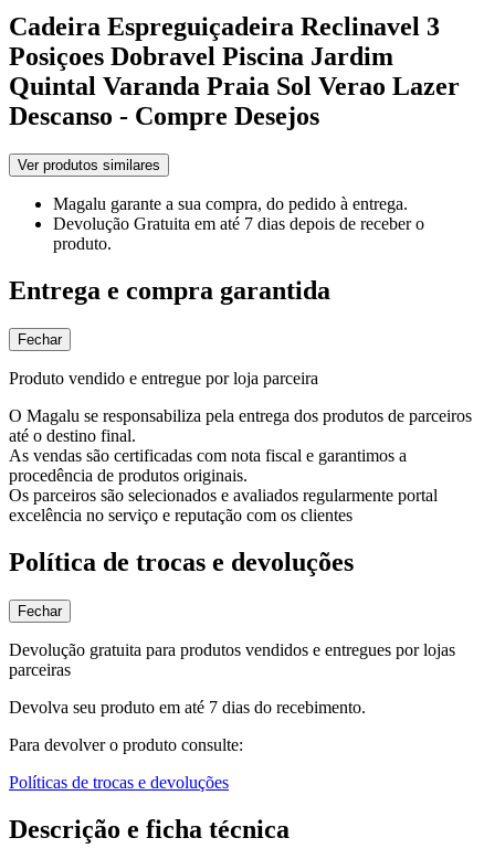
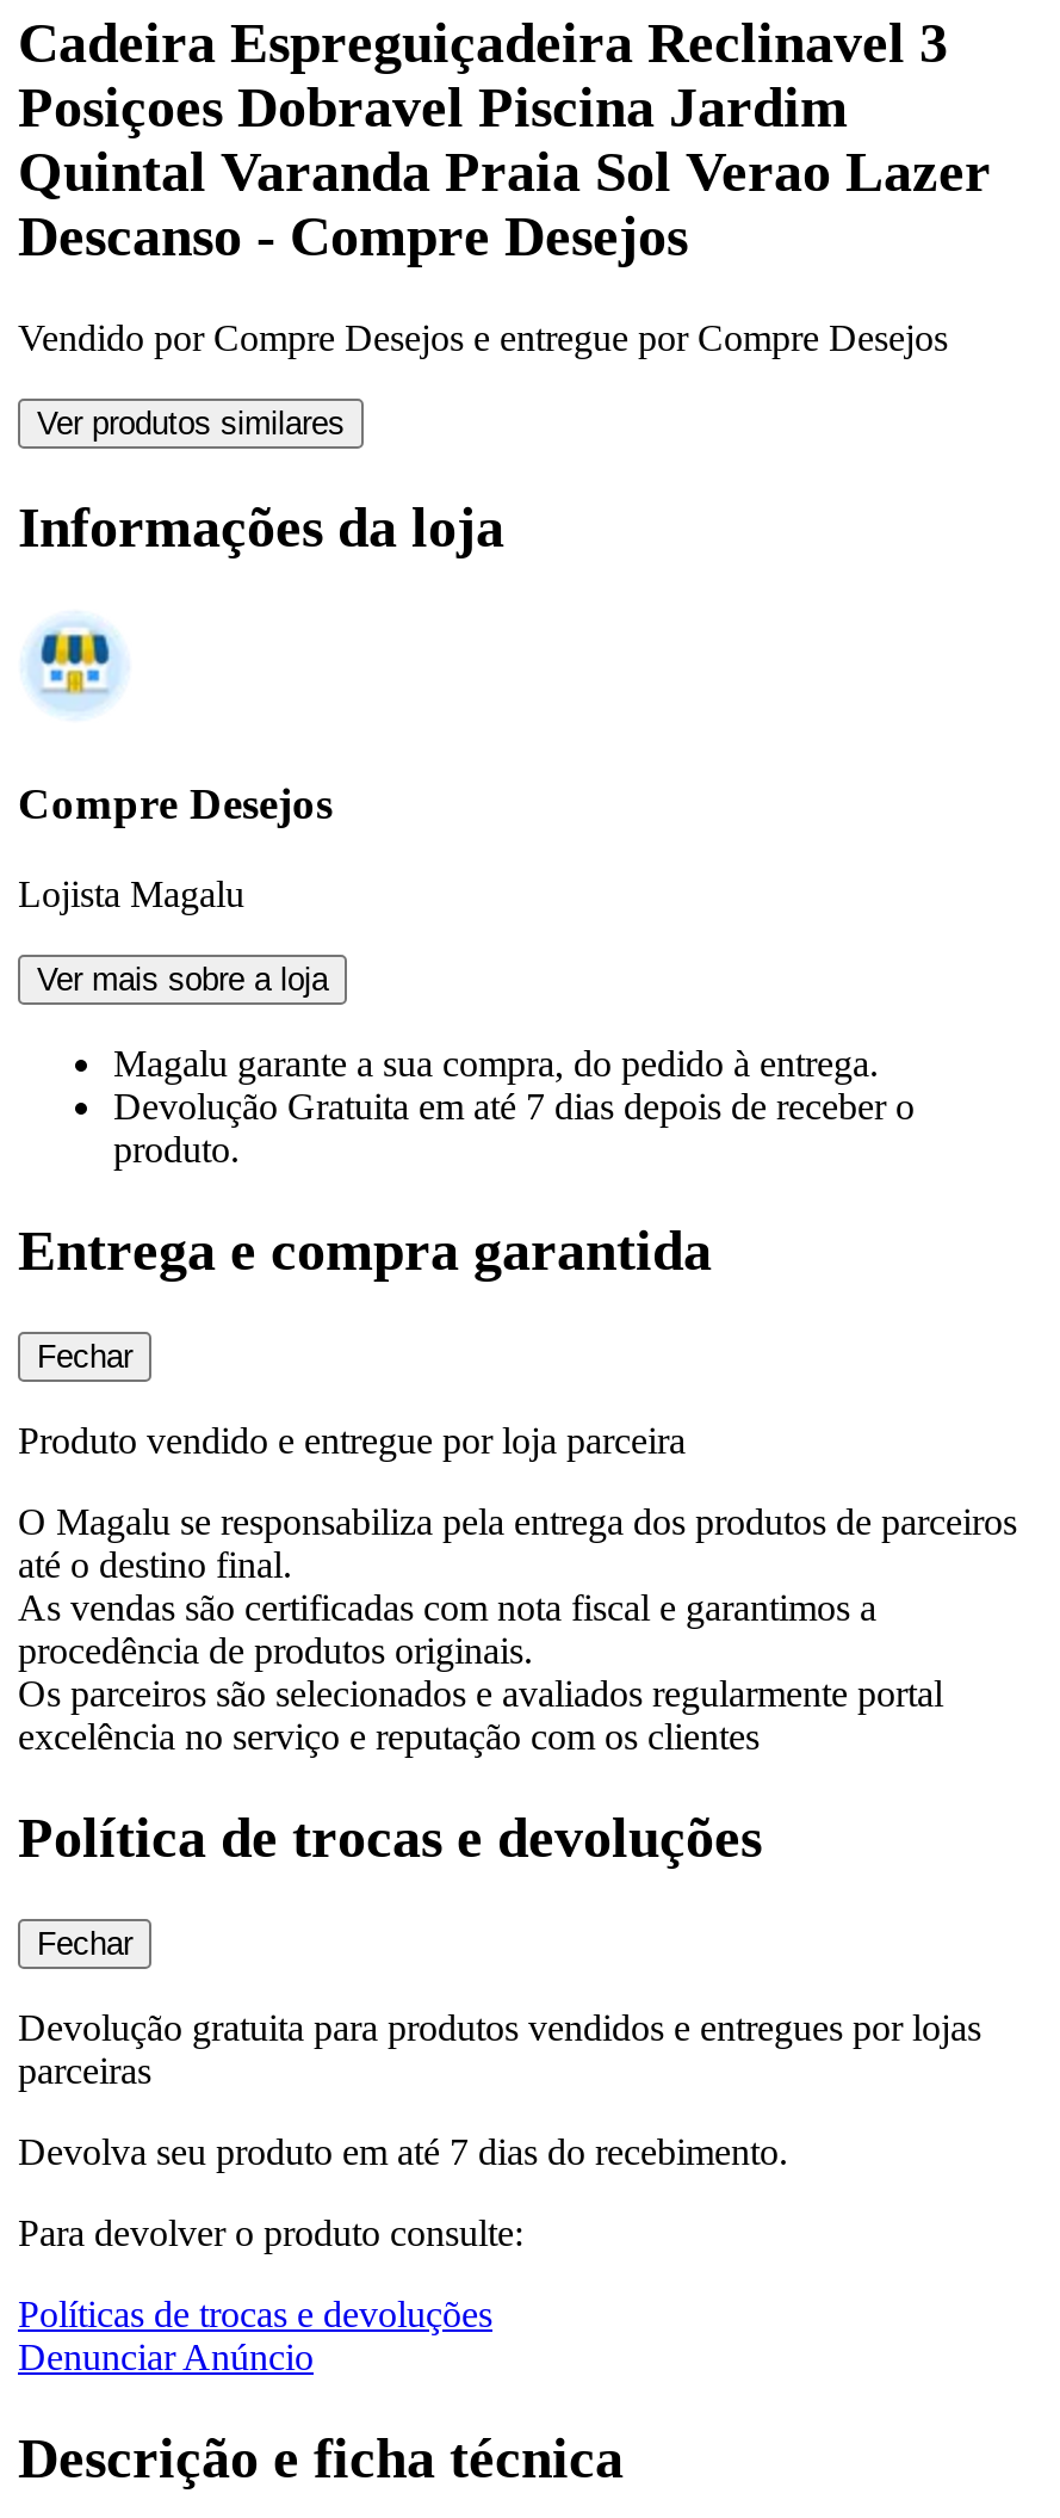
none -> [18,318,948,358] Vendido por Compre Desejos e entregue por Compre Desejos
none -> [18,496,504,558] Informações da loja
none -> [18,616,333,999] [image] | Compre Desejos | Lojista Magalu | Ver mais sobre a loja
none -> [18,2337,314,2377] Denunciar Anúncio

